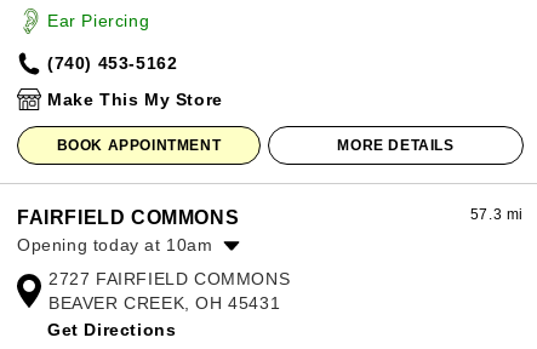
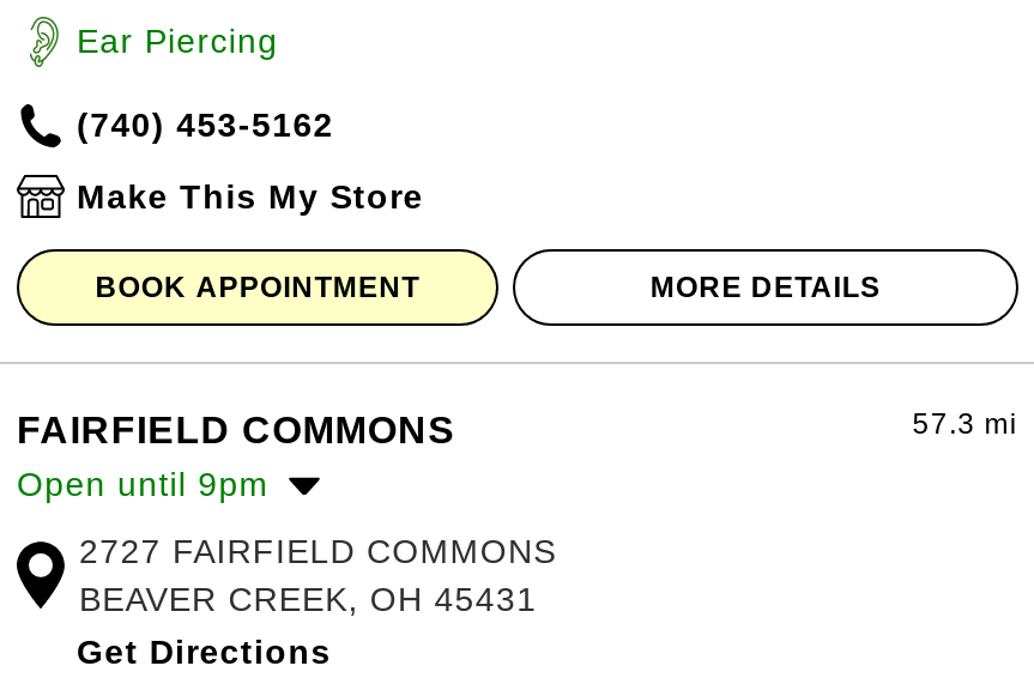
[17,236,213,255] Opening today at 10am -> [17,466,269,504] Open until 9pm

